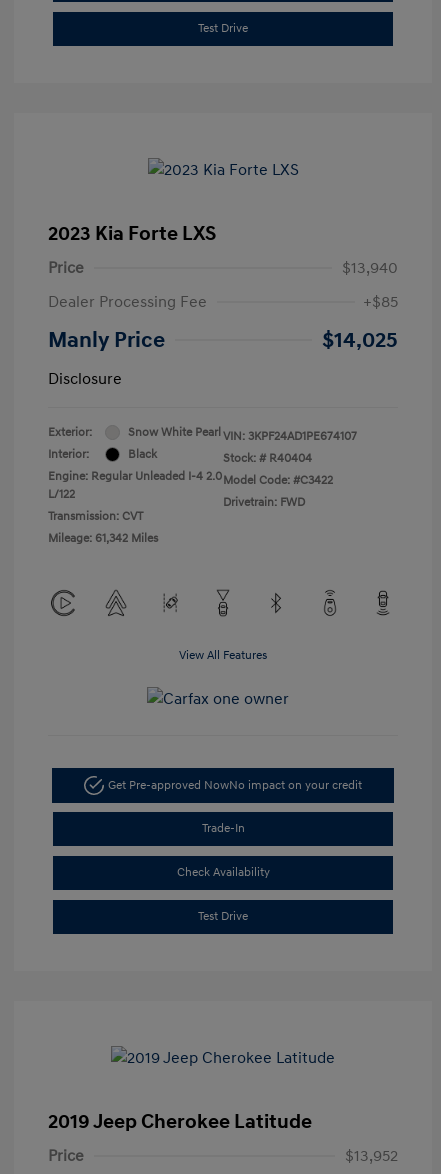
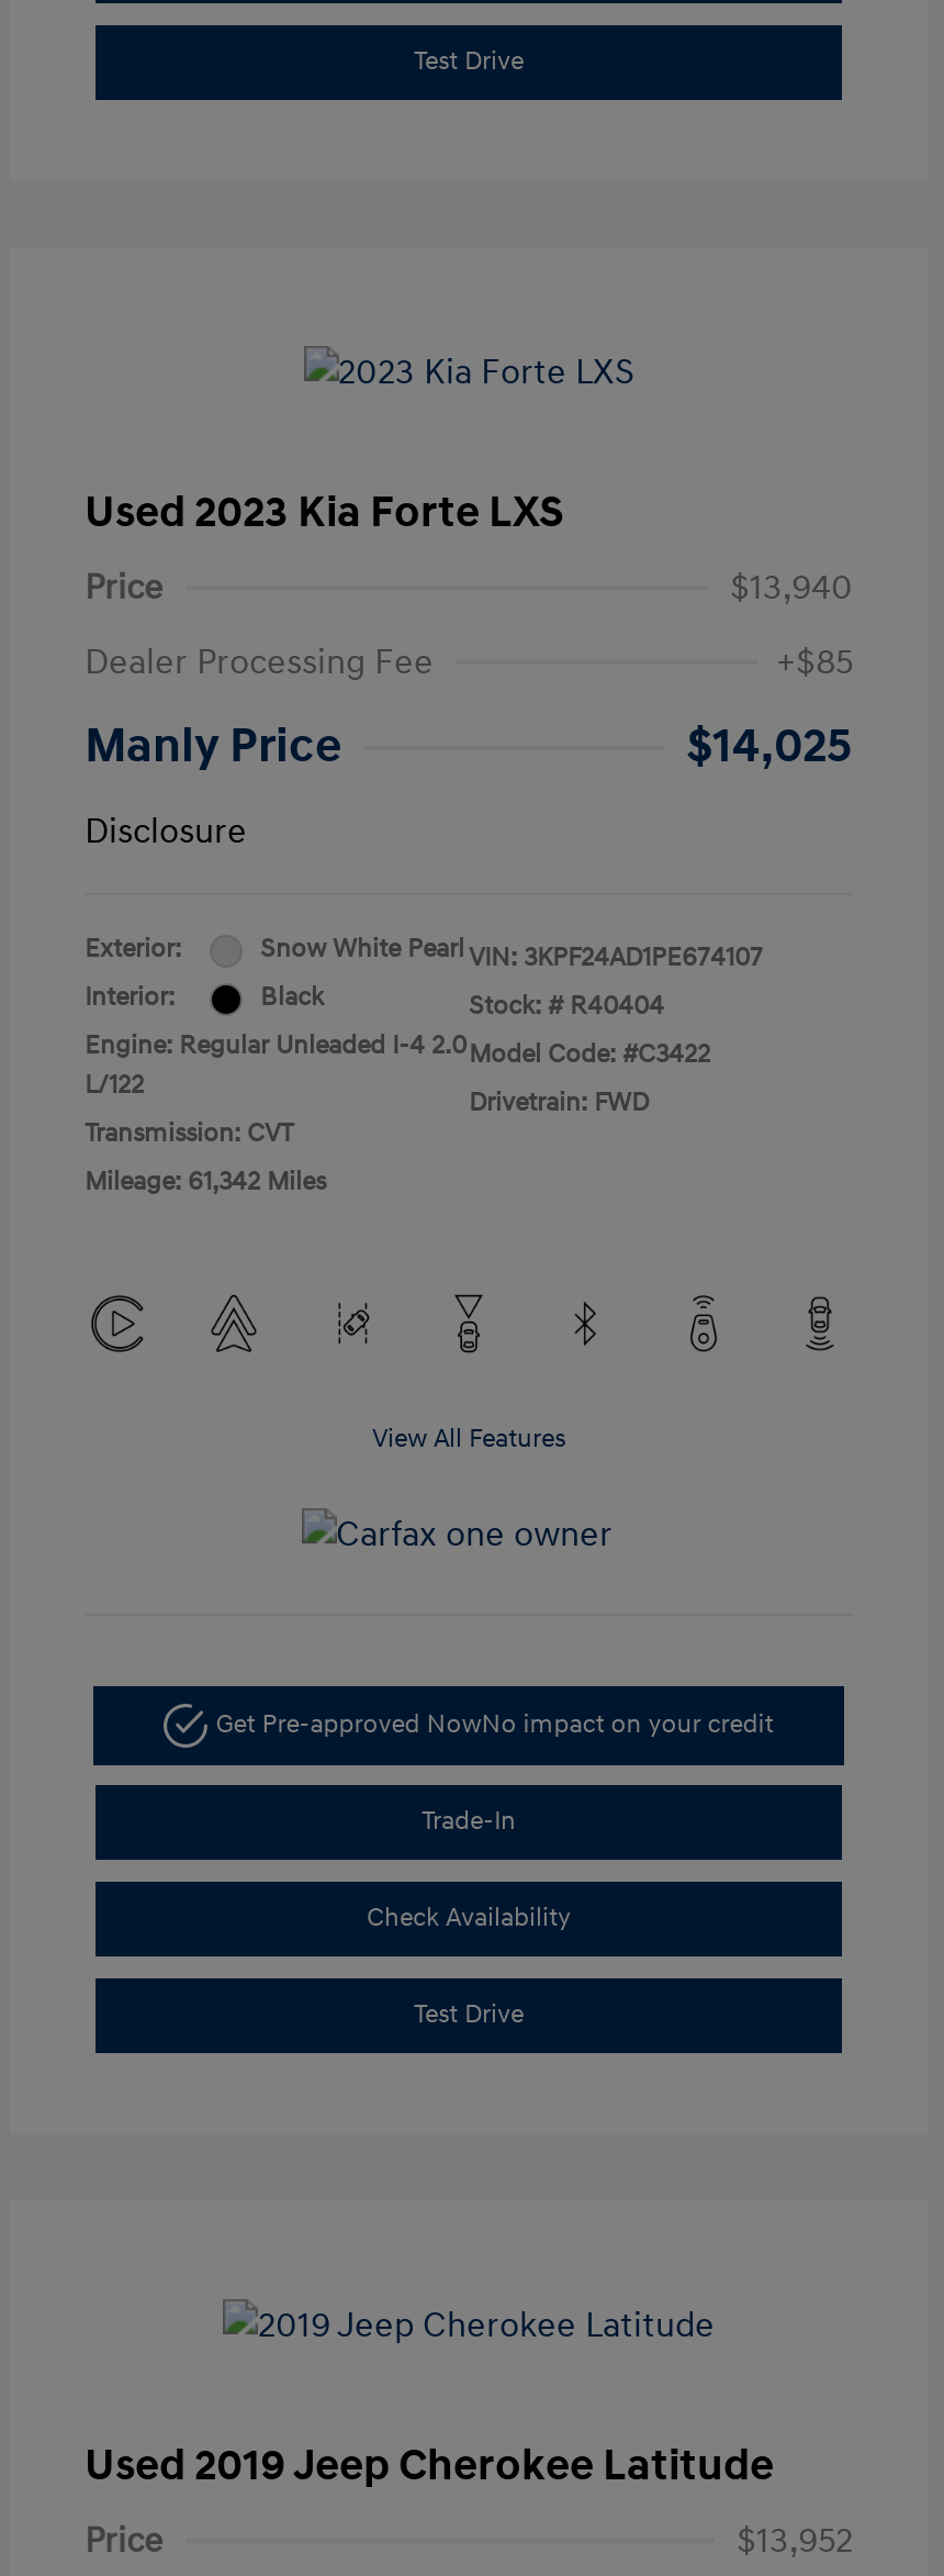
[48,222,216,246] 2023 Kia Forte LXS -> [85,488,563,540] Used 2023 Kia Forte LXS
[48,1110,312,1134] 2019 Jeep Cherokee Latitude -> [85,2440,774,2492] Used 2019 Jeep Cherokee Latitude

